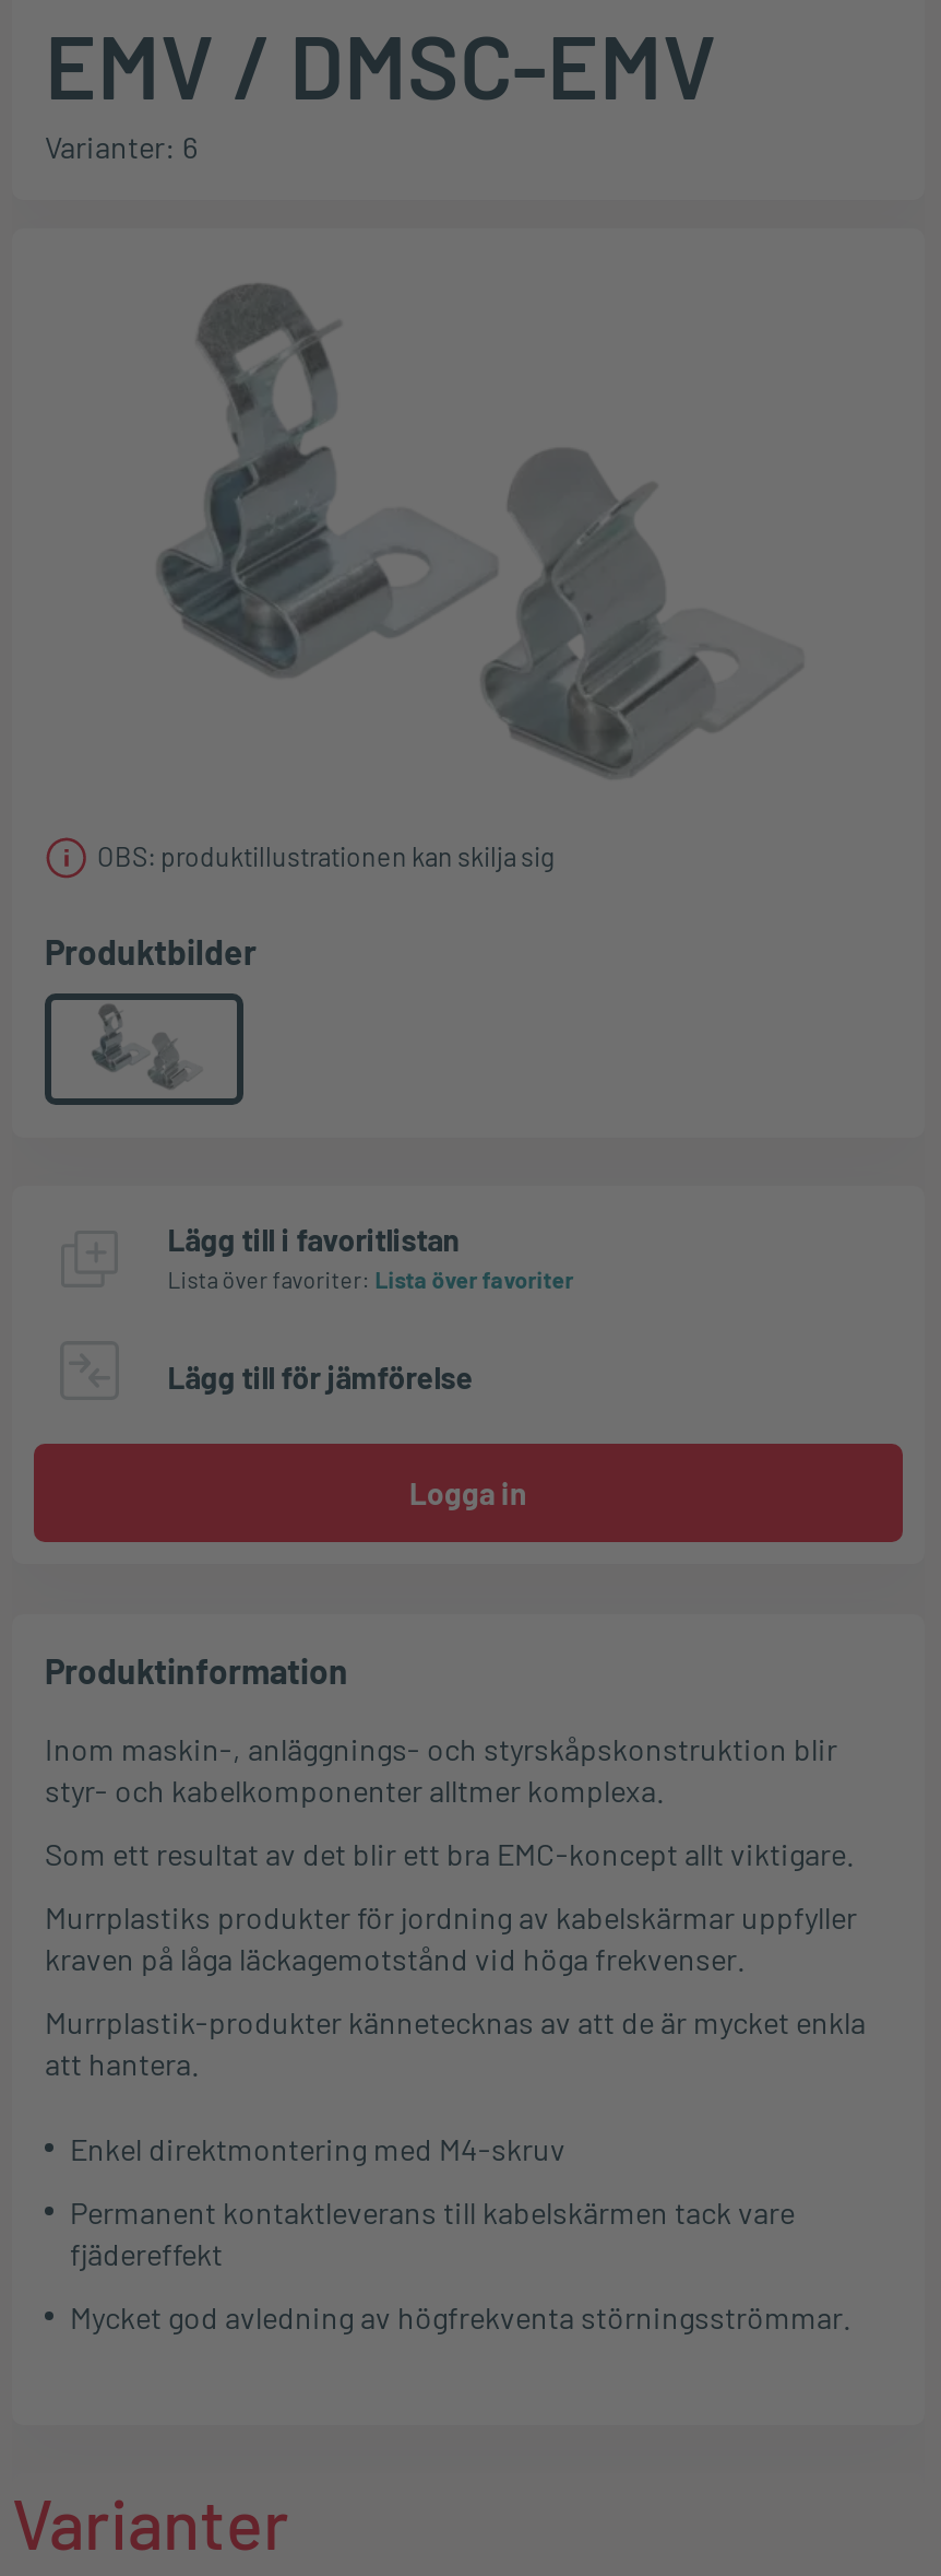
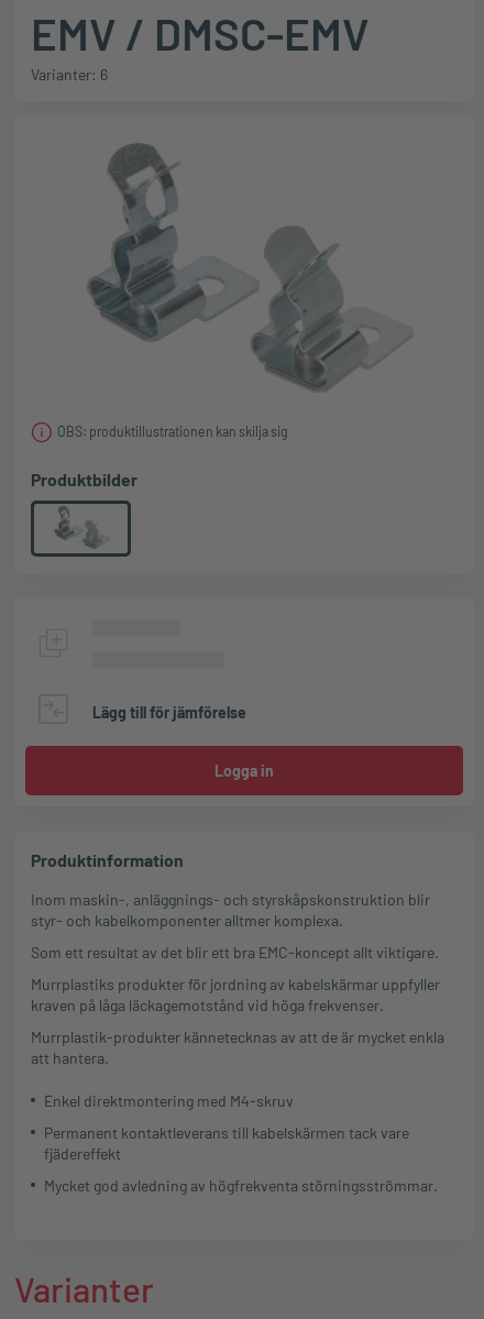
[168,1221,574,1293] Lägg till i favoritlistan | Lista över favoriter: Lista över favoriter -> none

